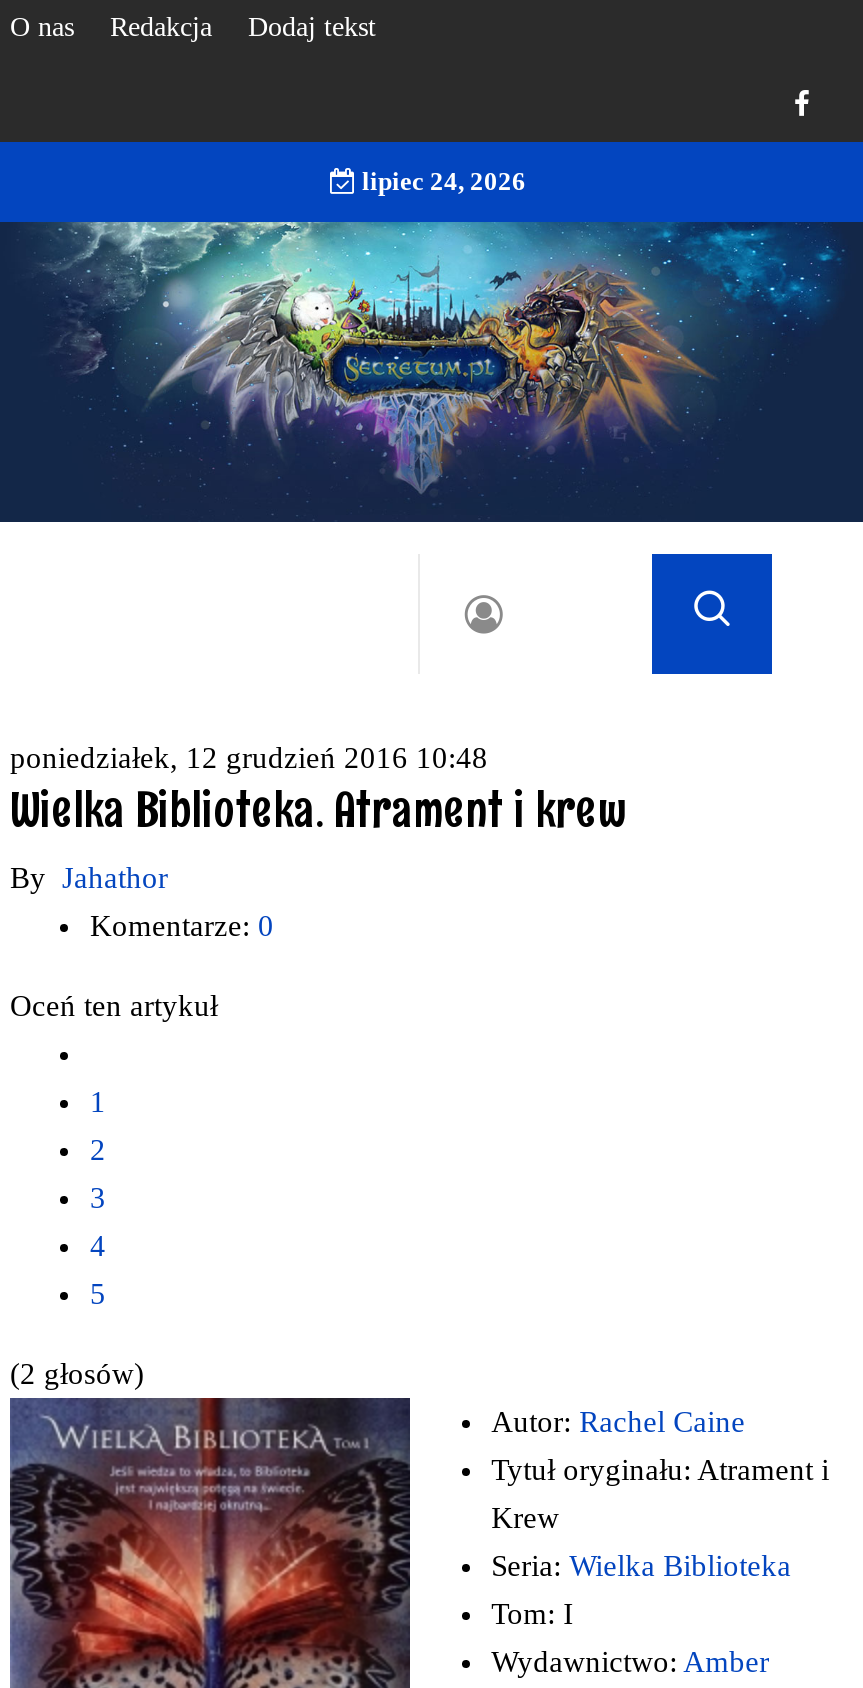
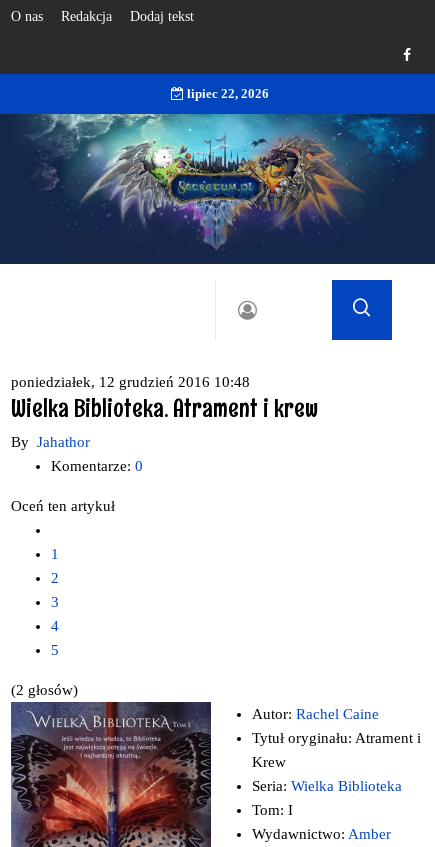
[356,166,526,196] lipiec 24, 2026 -> [184,86,269,101] lipiec 22, 2026

